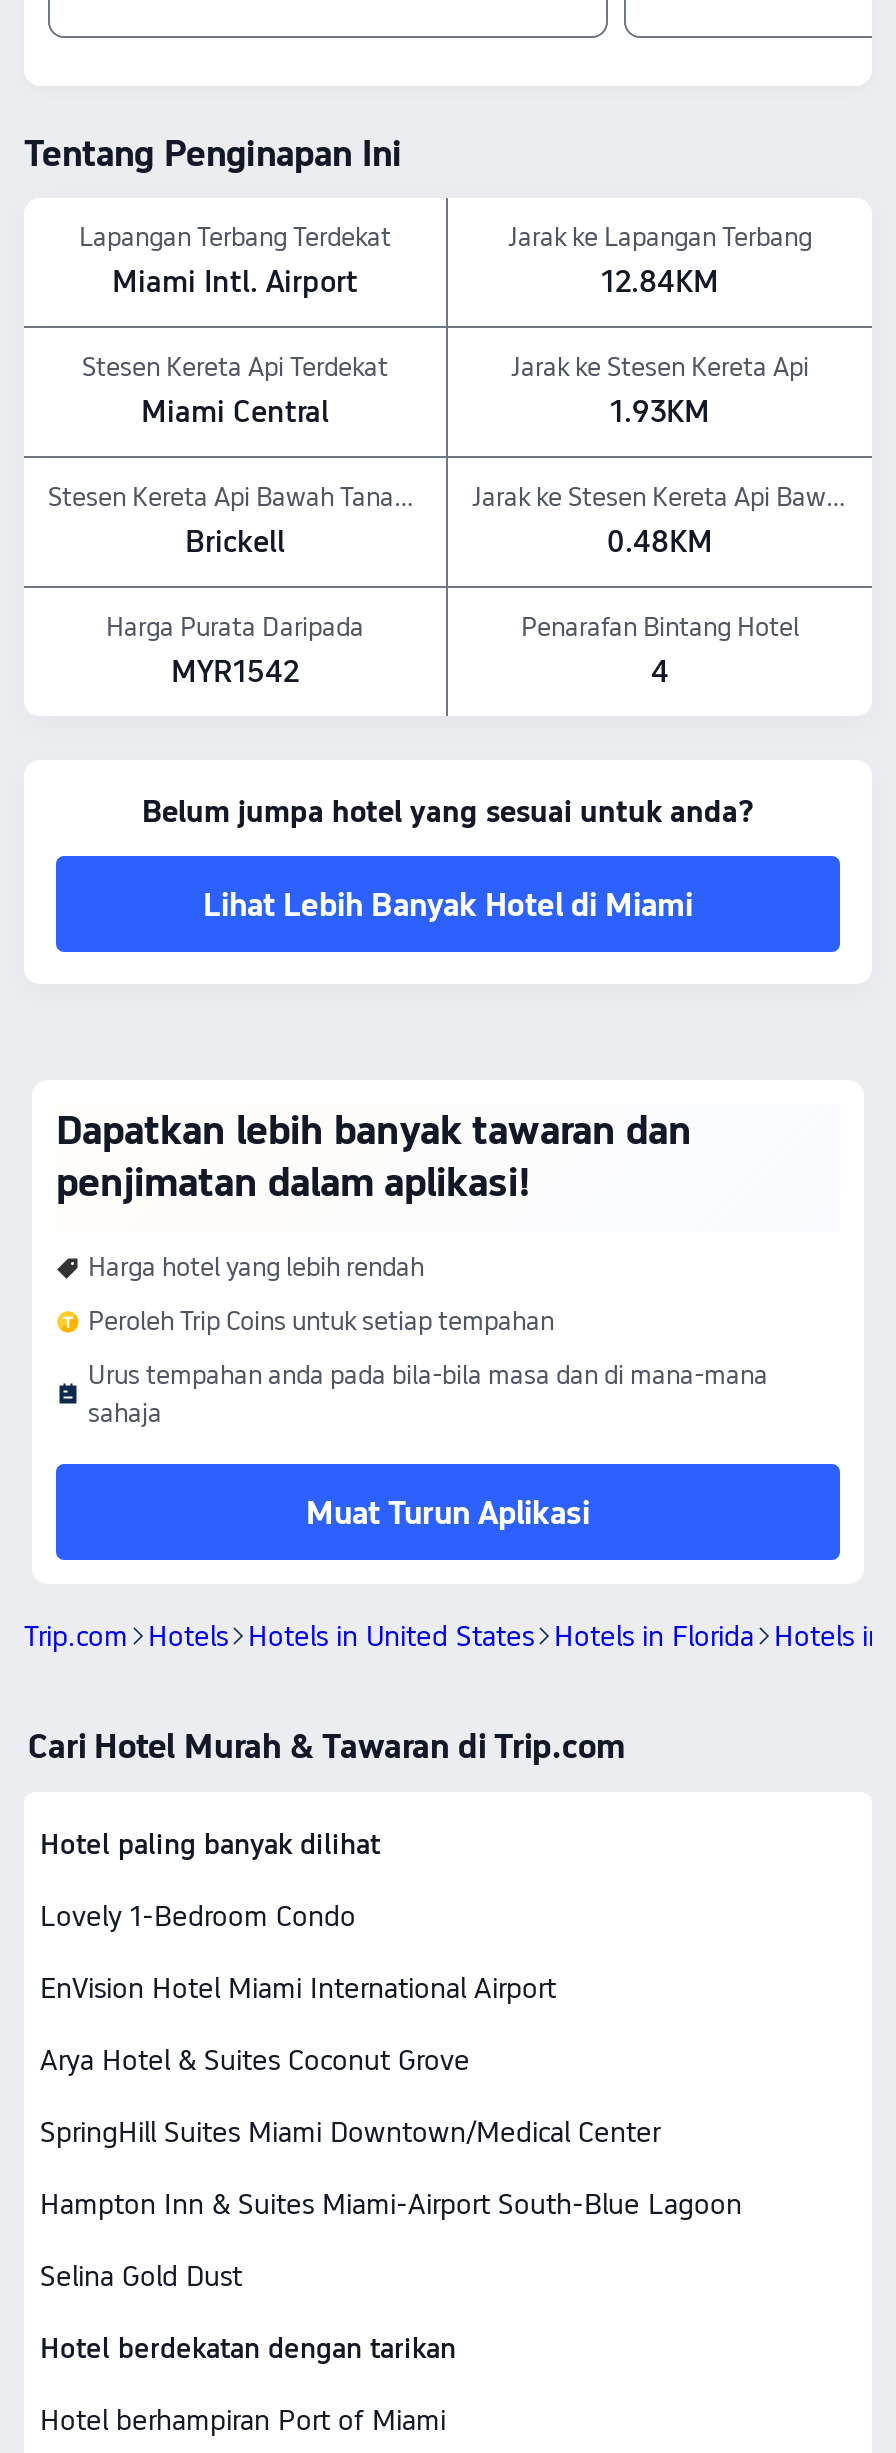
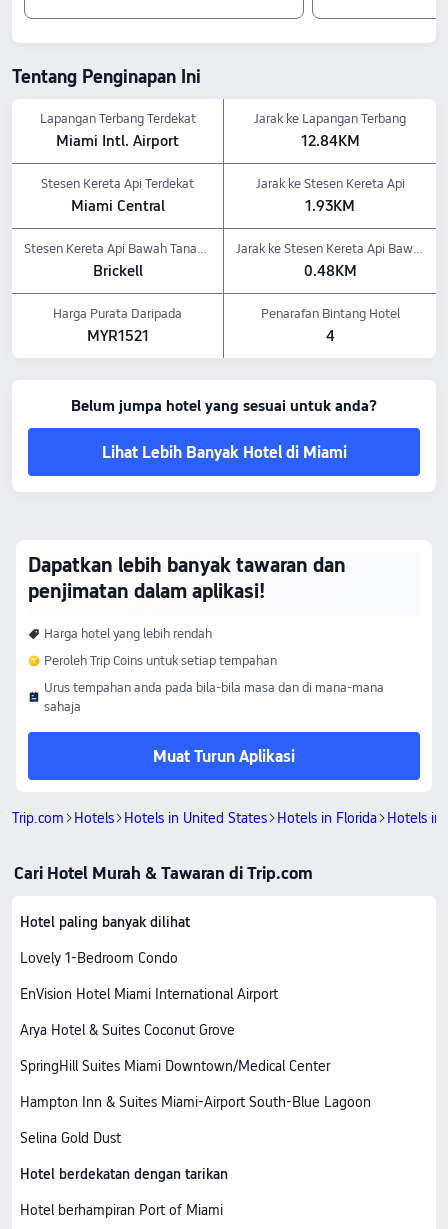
[171,654,299,690] MYR1542 -> [86,327,148,345] MYR1521

